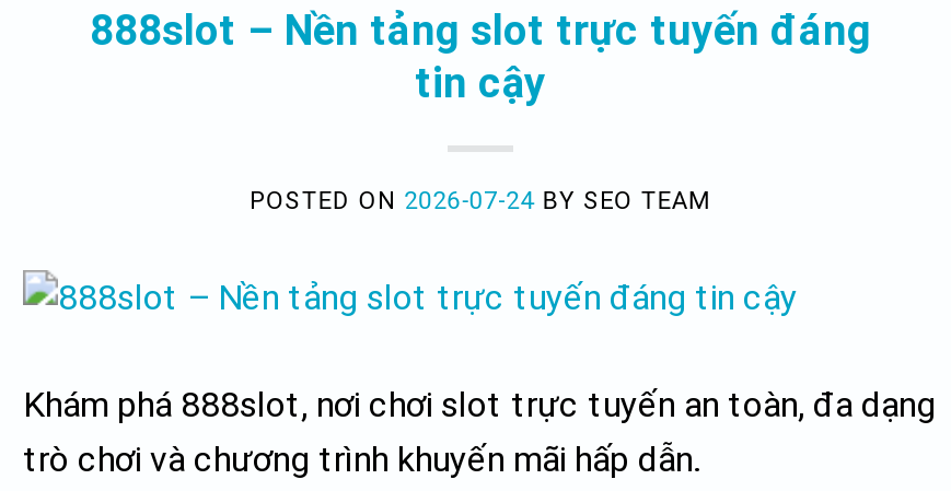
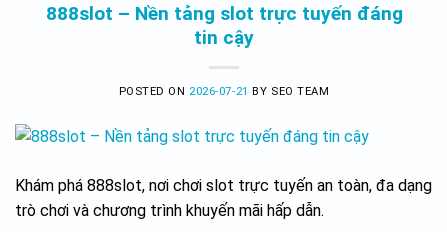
[250,187,711,215] POSTED ON 2026-07-24 BY SEO TEAM -> [118,85,329,98] POSTED ON 2026-07-21 BY SEO TEAM

